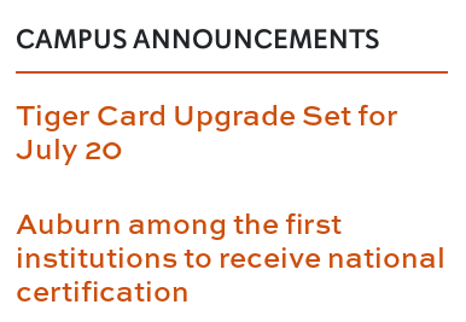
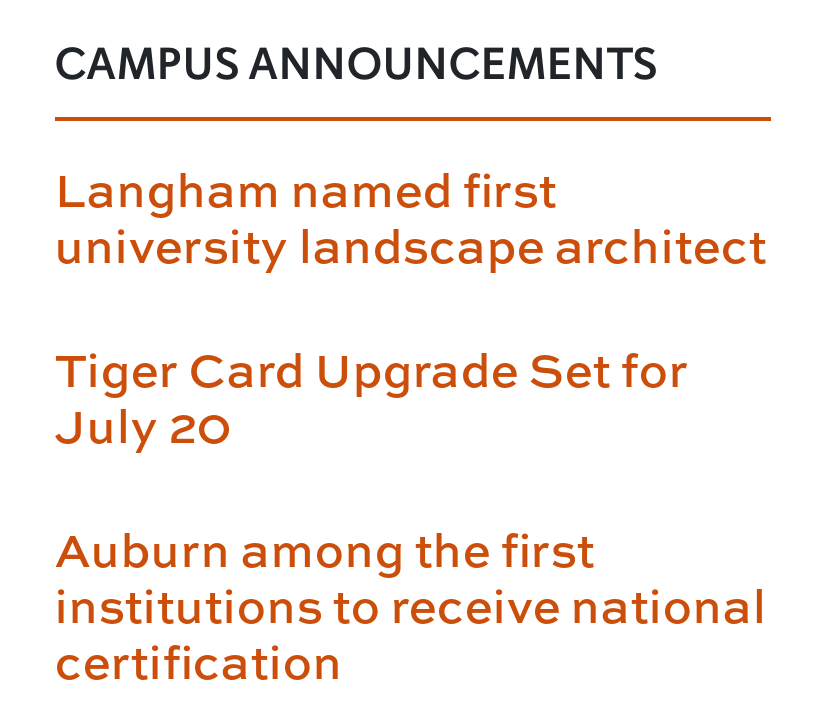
none -> [55,155,767,277] Langham named first | university landscape architect

